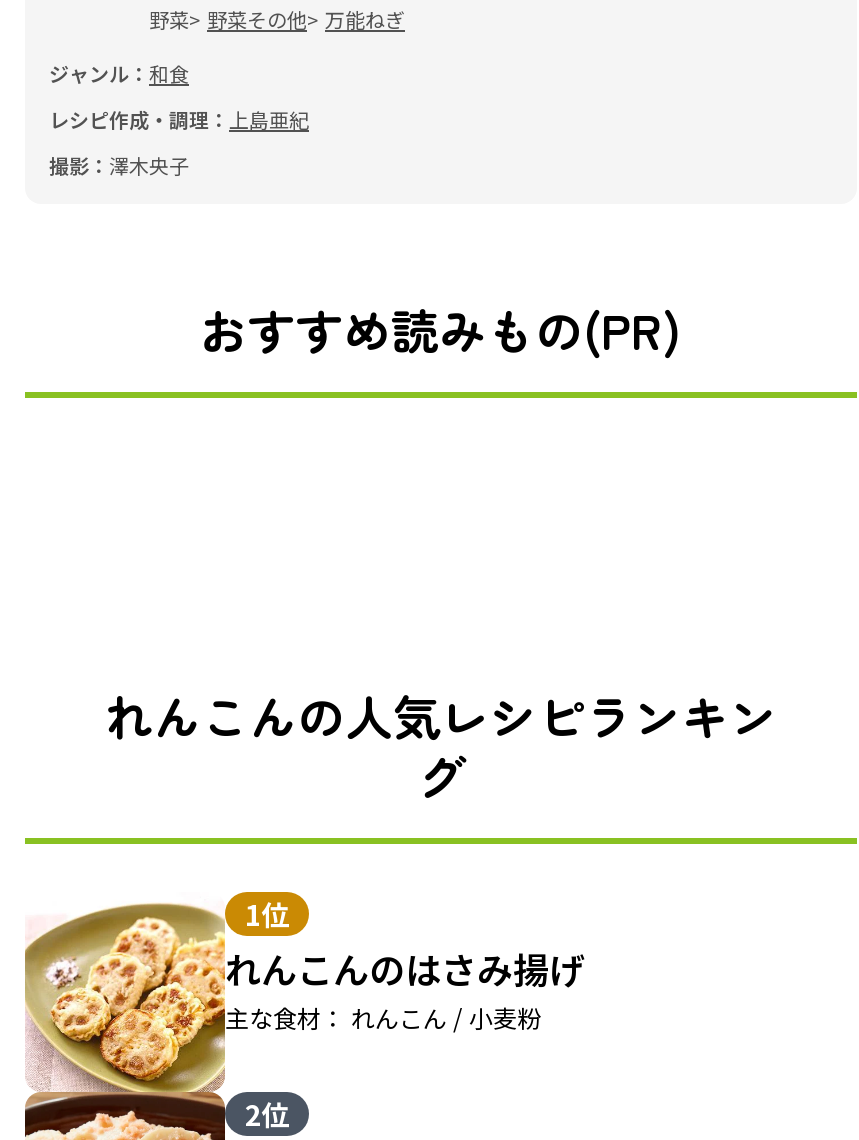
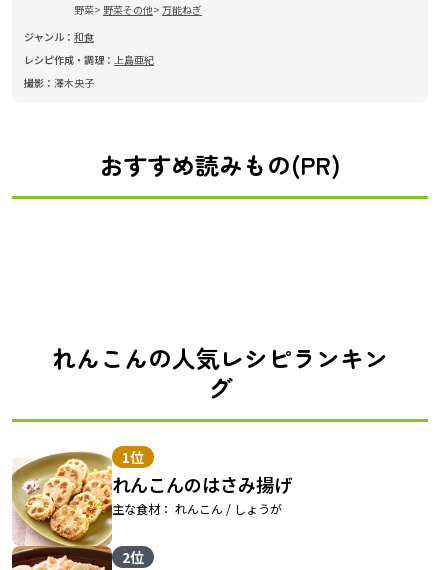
[225,1000,541,1034] 主な食材： れんこん / 小麦粉 -> [112,500,282,517] 主な食材： れんこん / しょうが

